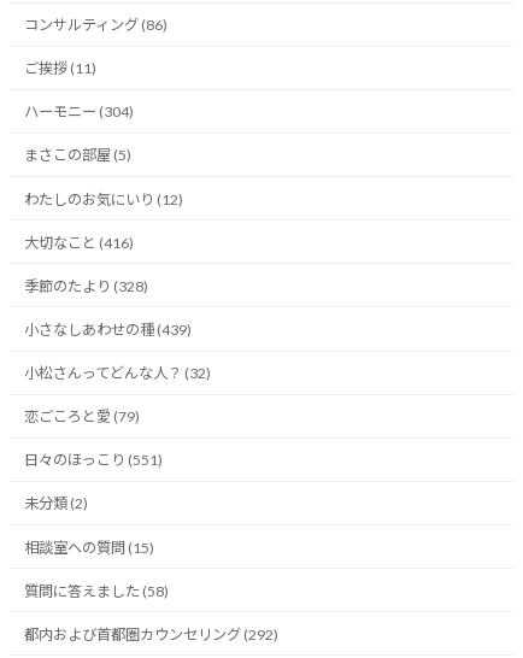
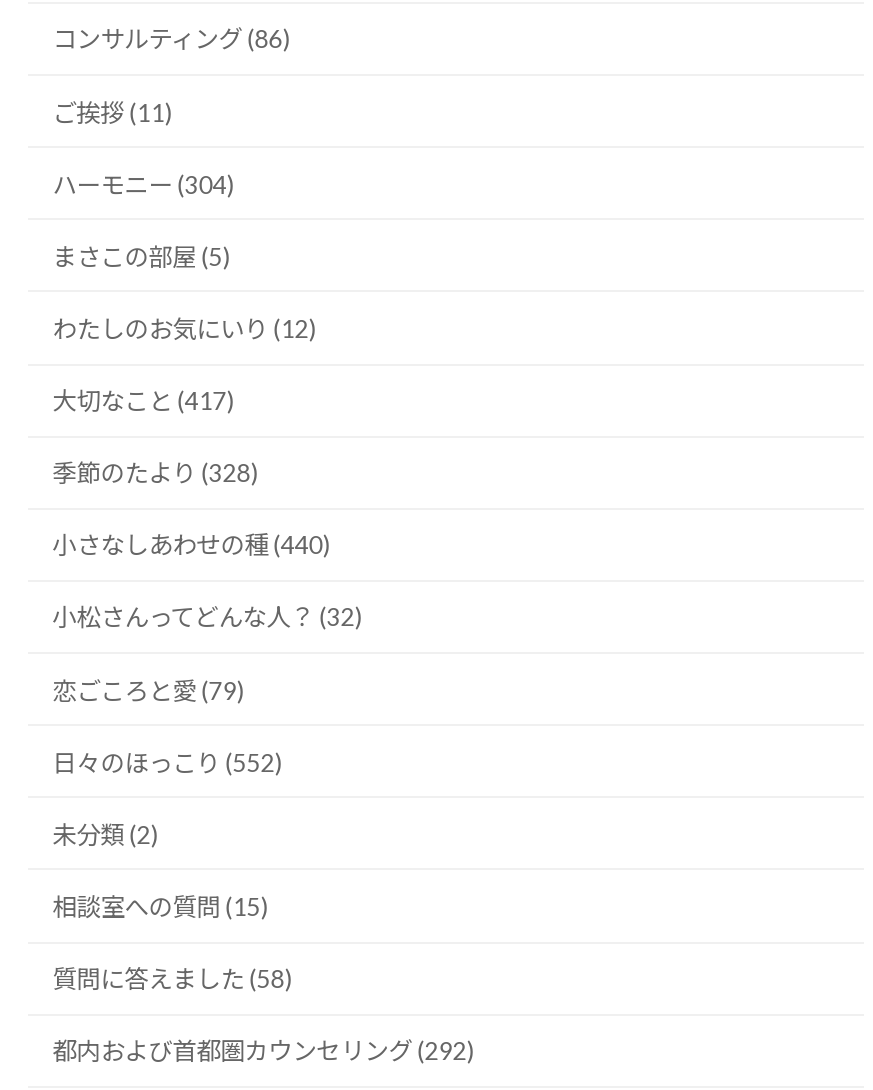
[24,233,134,252] 大切なこと (416) -> [52,386,234,416] 大切なこと (417)
[24,320,192,339] 小さなしあわせの種 (439) -> [52,531,330,561] 小さなしあわせの種 (440)
[24,451,163,469] 日々のほっこり (551) -> [52,748,282,778] 日々のほっこり (552)

